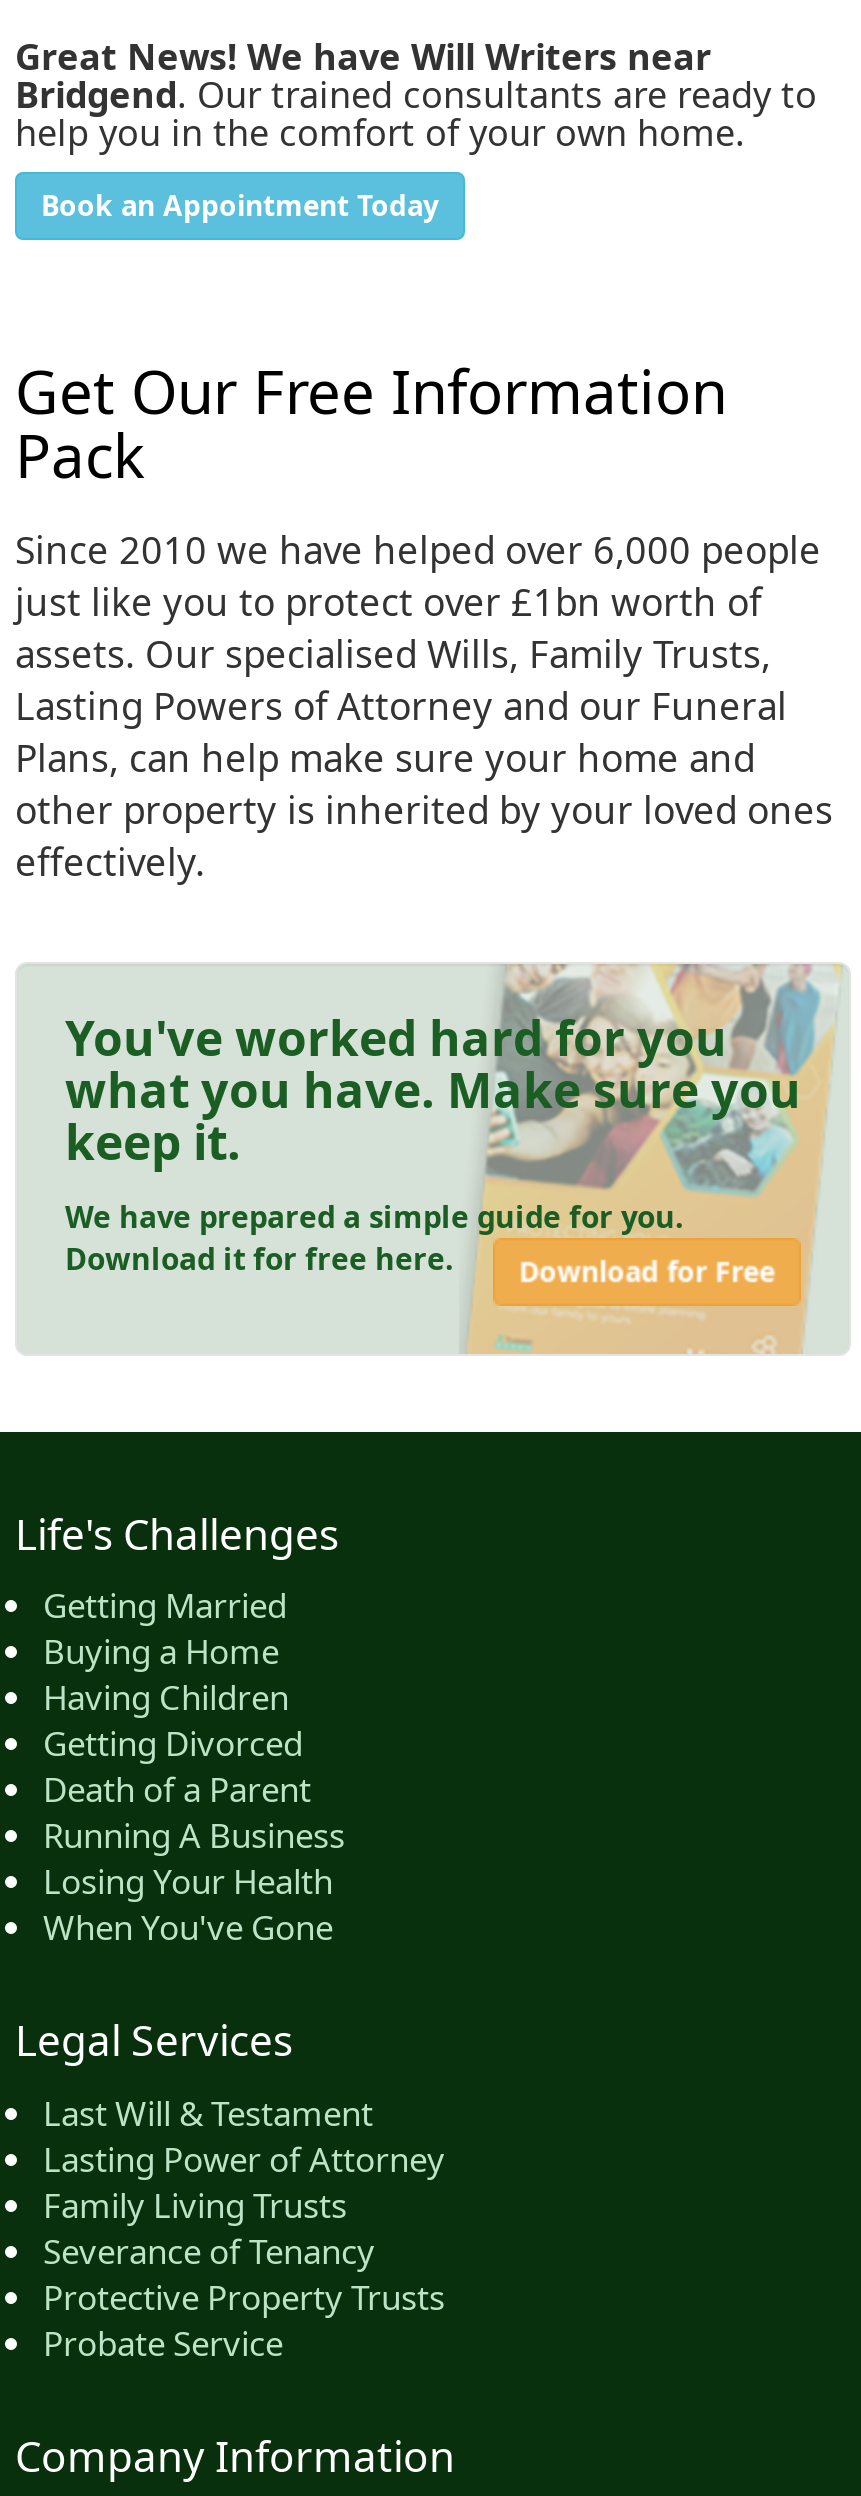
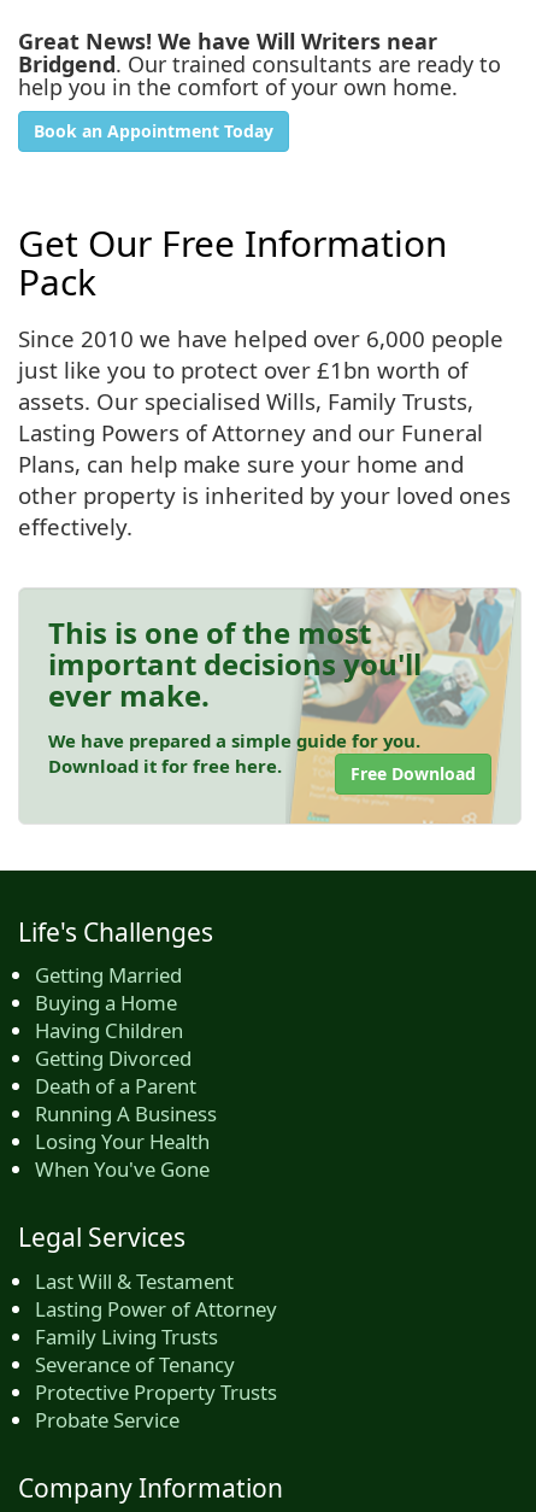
[65,1004,801,1174] You've worked hard for you | what you have. Make sure you | keep it. -> [48,613,422,715] This is one of the most | important decisions you'll | ever make.
[519,1253,775,1291] Download for Free -> [351,762,476,785] Free Download

